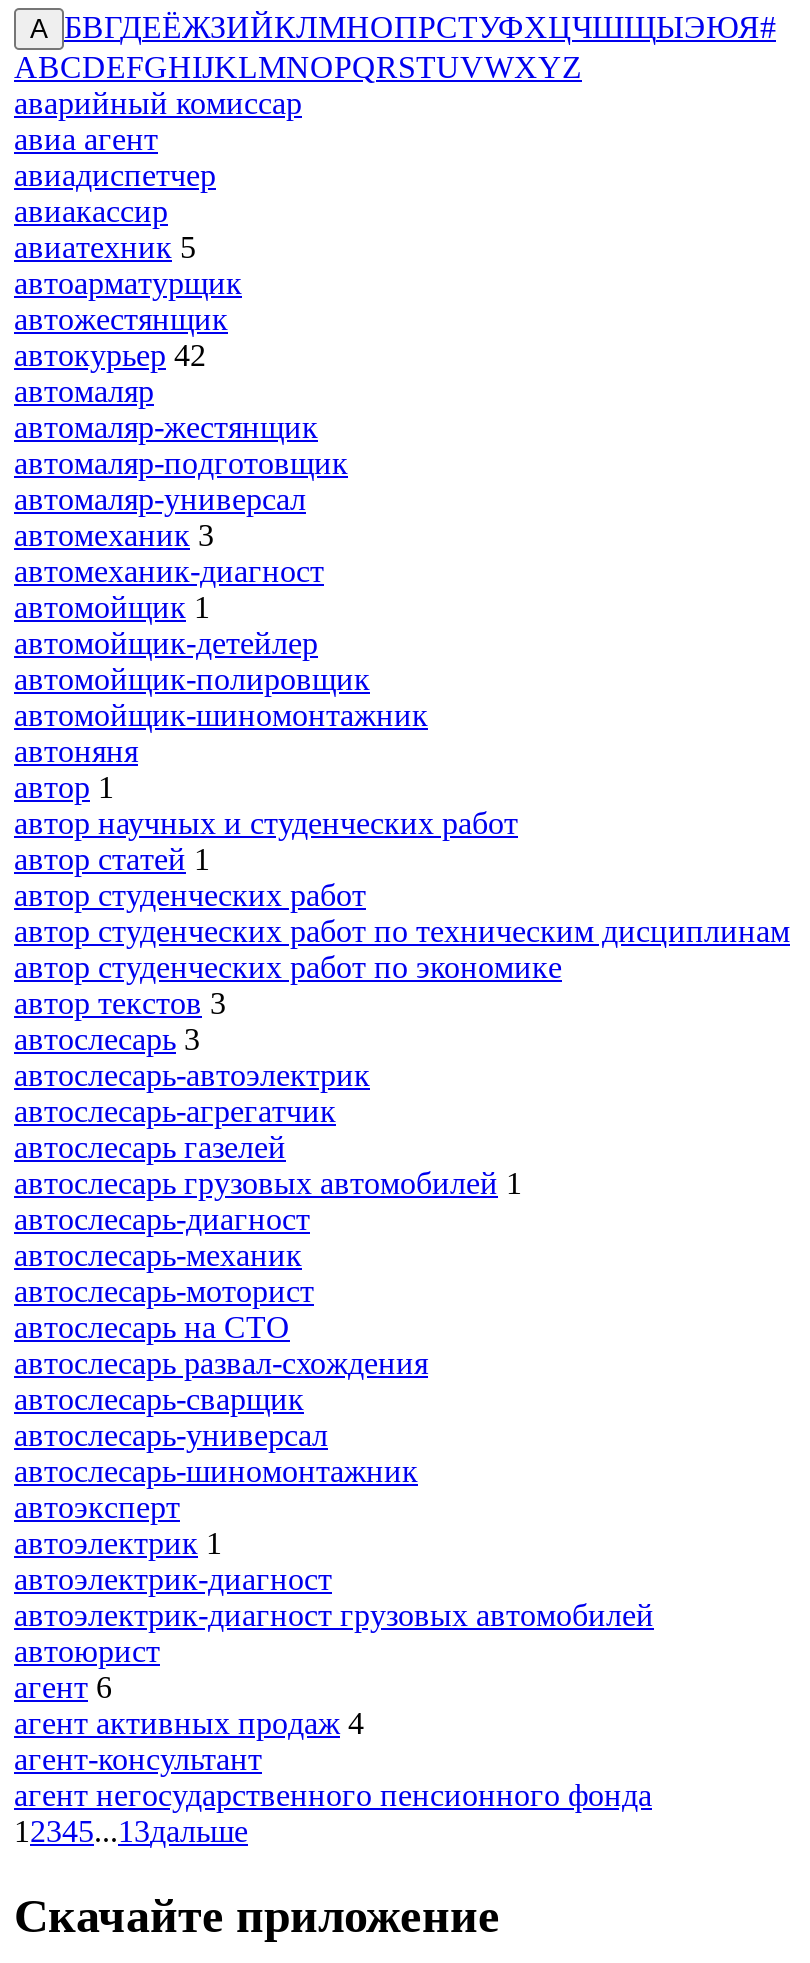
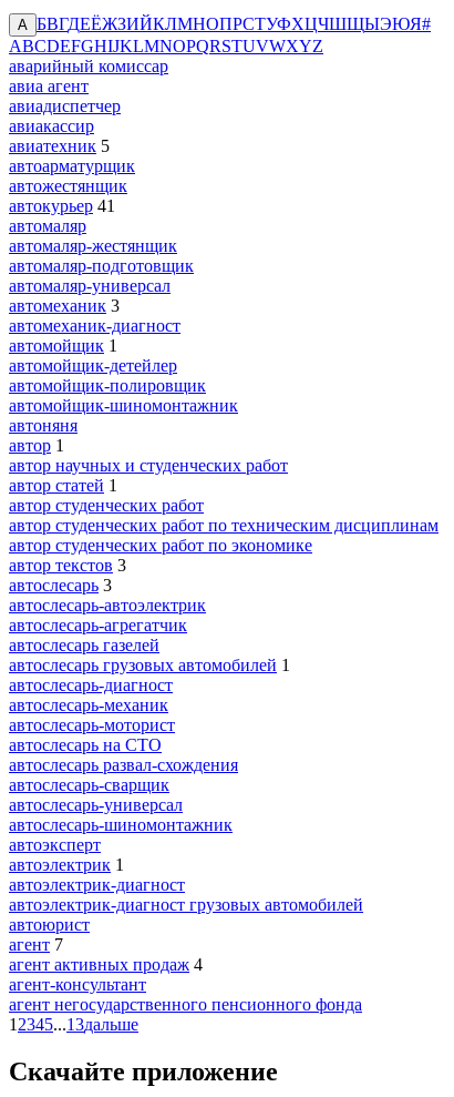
[14,338,206,372] автокурьер 42 -> [9,196,115,215] автокурьер 41
[14,1670,112,1704] агент 6 -> [9,935,63,954] агент 7

